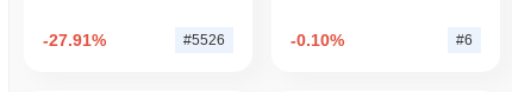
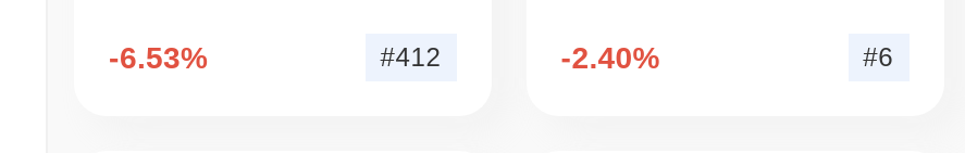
[43,30,225,49] -27.91% | #5526 -> [109,39,441,74] -6.53% | #412
[290,30,344,49] -0.10% -> [561,39,659,74] -2.40%

